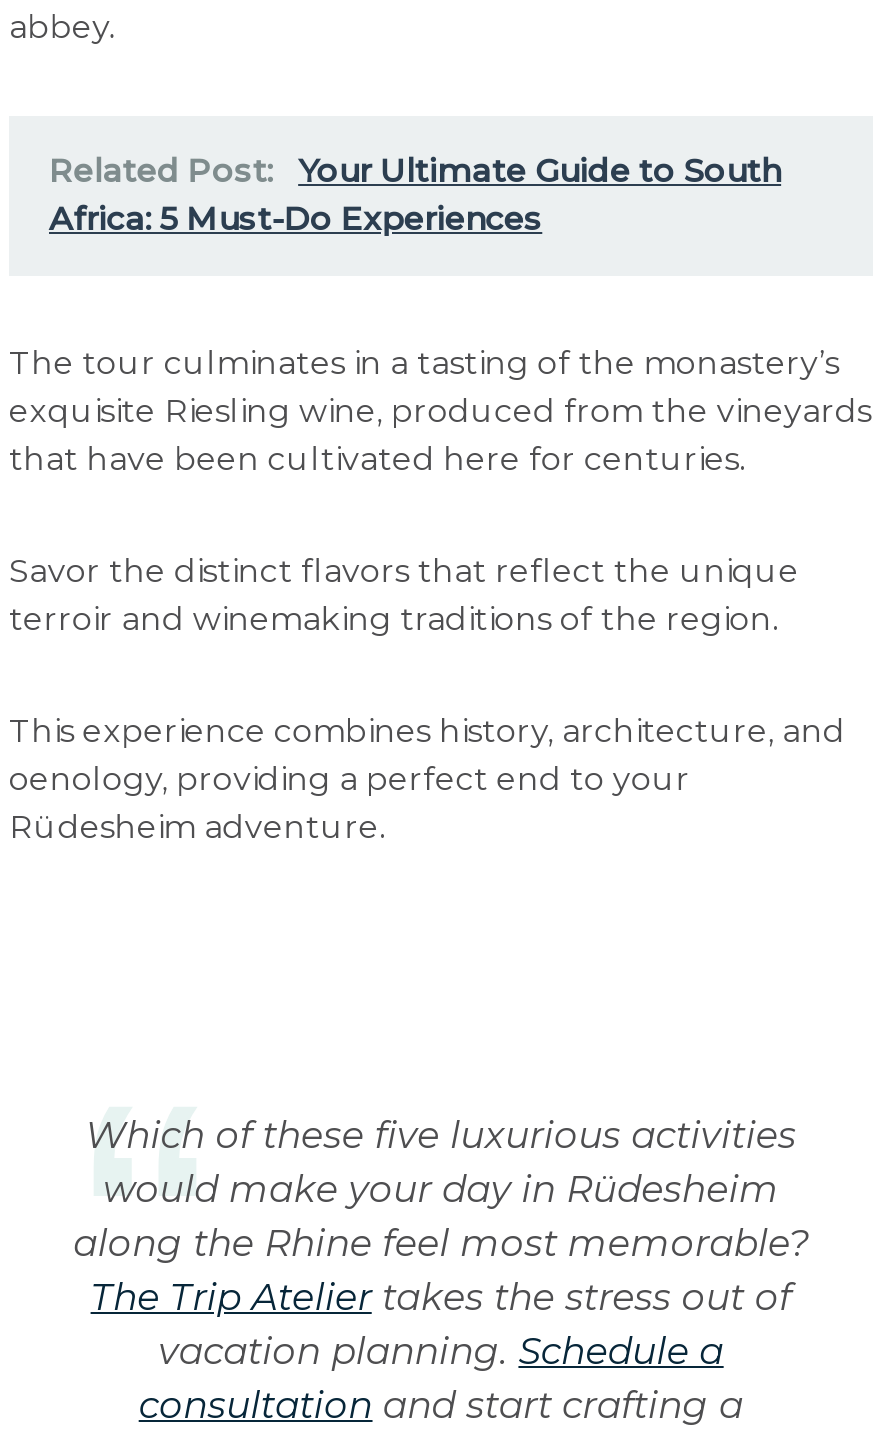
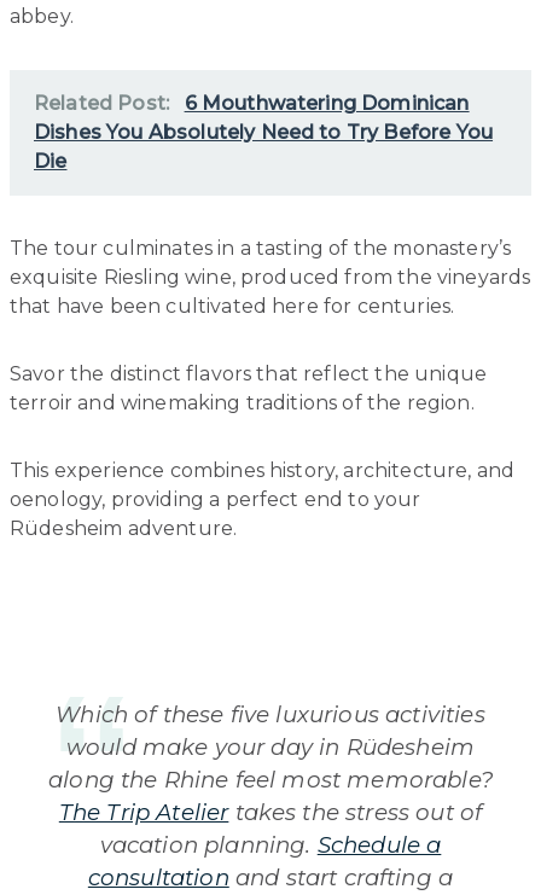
[49,152,781,238] Related Post: Your Ultimate Guide to South | Africa: 5 Must-Do Experiences -> [34,92,493,173] Related Post: 6 Mouthwatering Dominican | Dishes You Absolutely Need to Try Before You | Die

